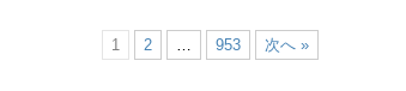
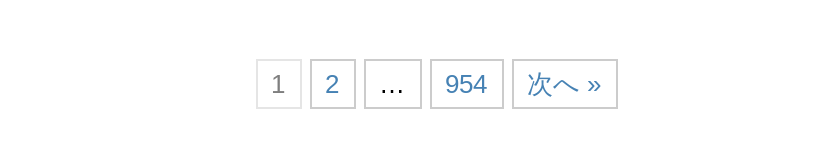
[215,36,240,54] 953 -> [445,69,487,99] 954

